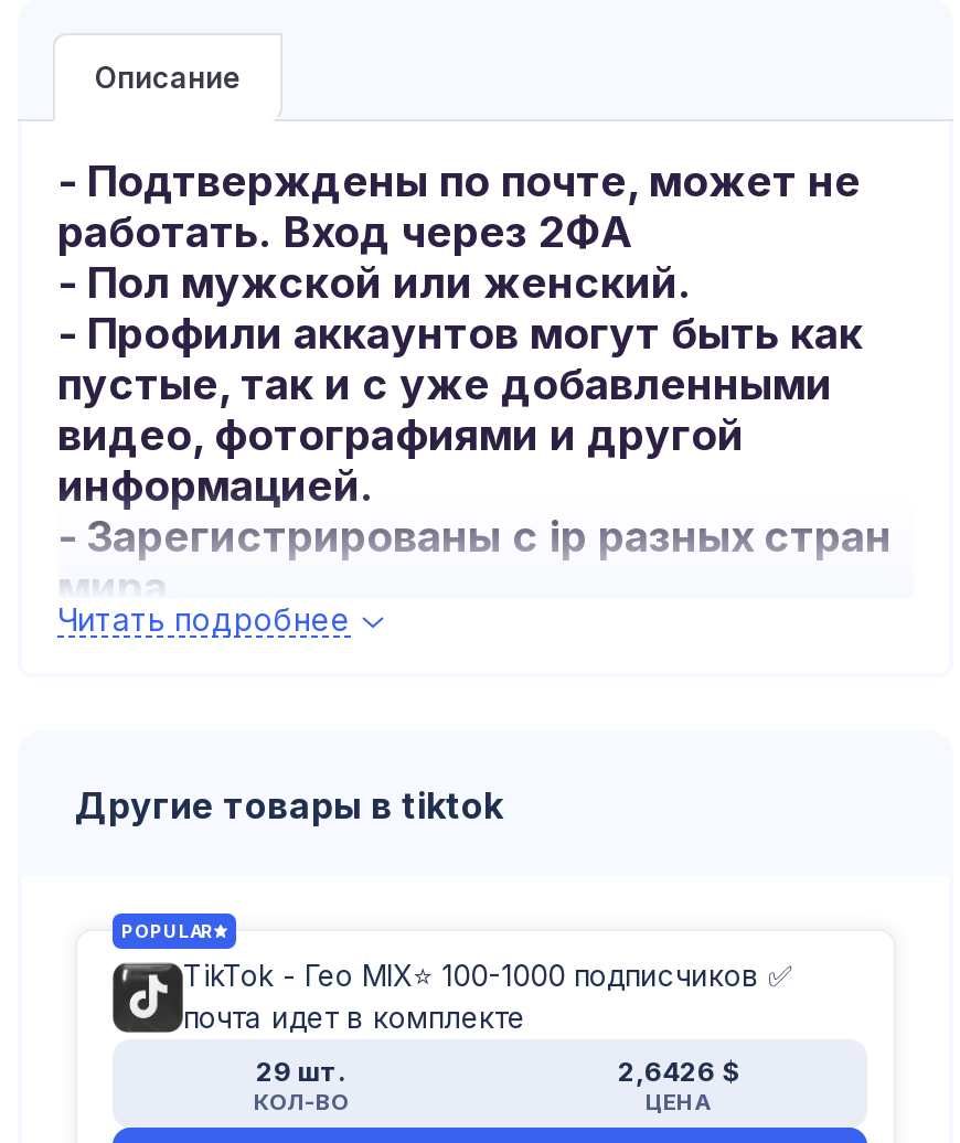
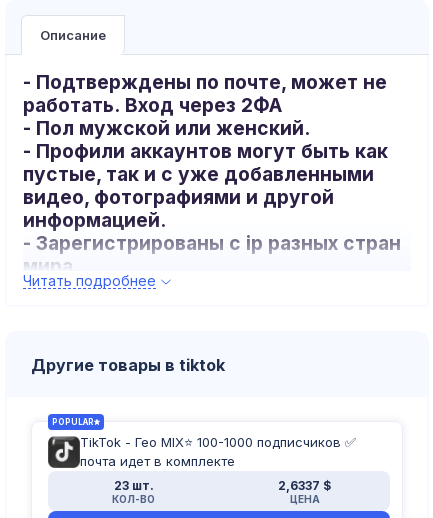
[256,1055,346,1088] 29 шт. -> [113,478,153,493] 23 шт.
[618,1055,739,1088] 2,6426 $ -> [278,478,331,493] 2,6337 $

